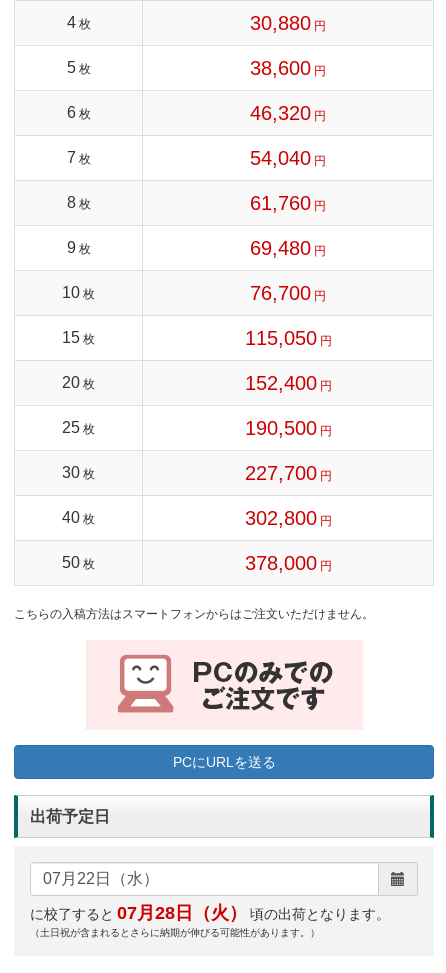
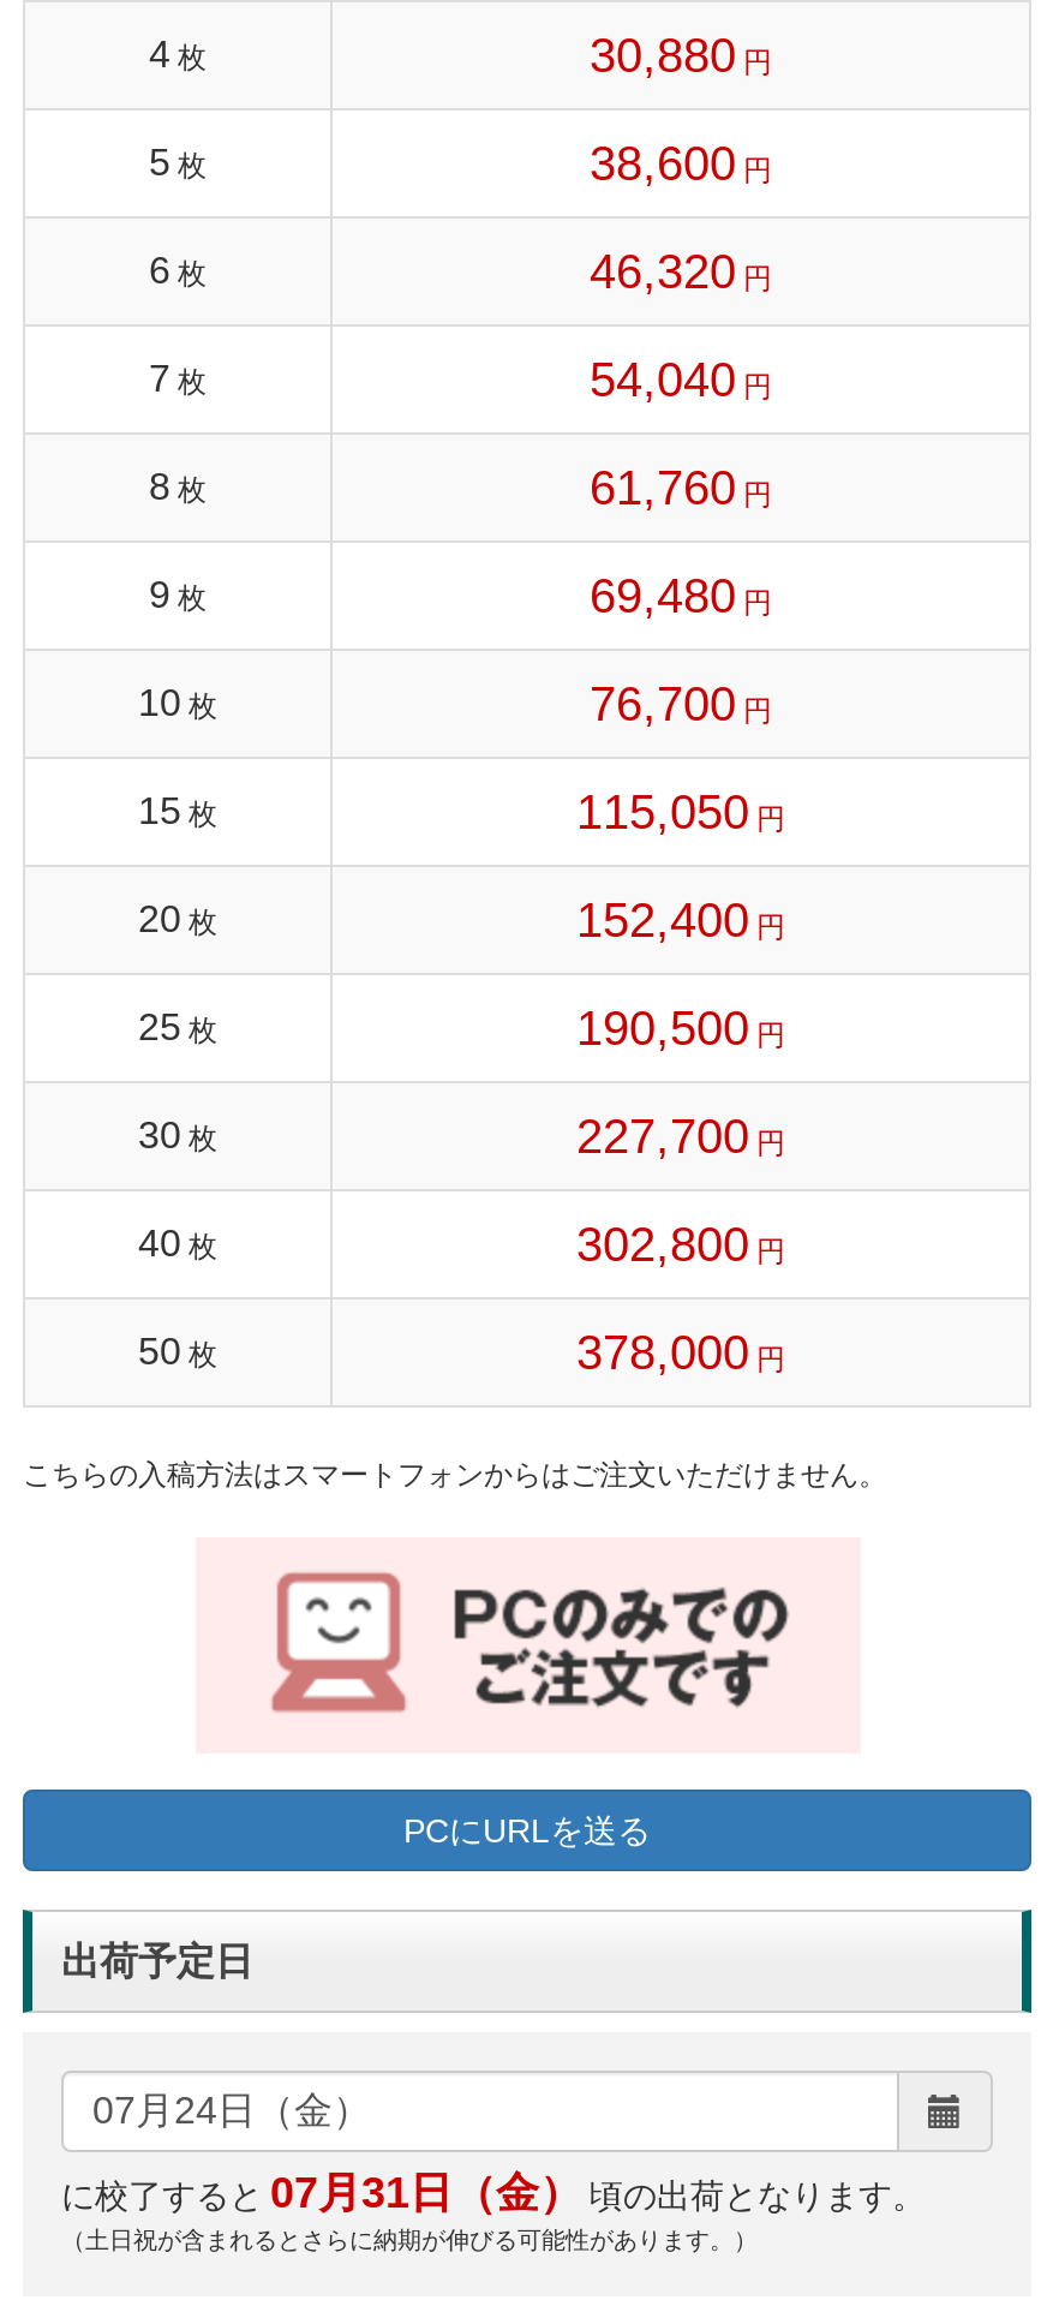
[30,903,390,923] に校了すると 07月28日（火） 頃の出荷となります。 -> [61,2169,926,2217] に校了すると 07月31日（金） 頃の出荷となります。

